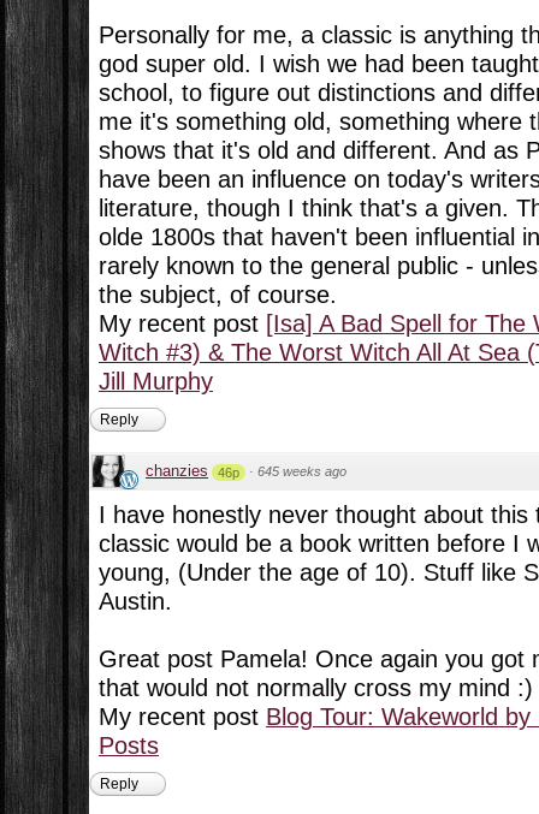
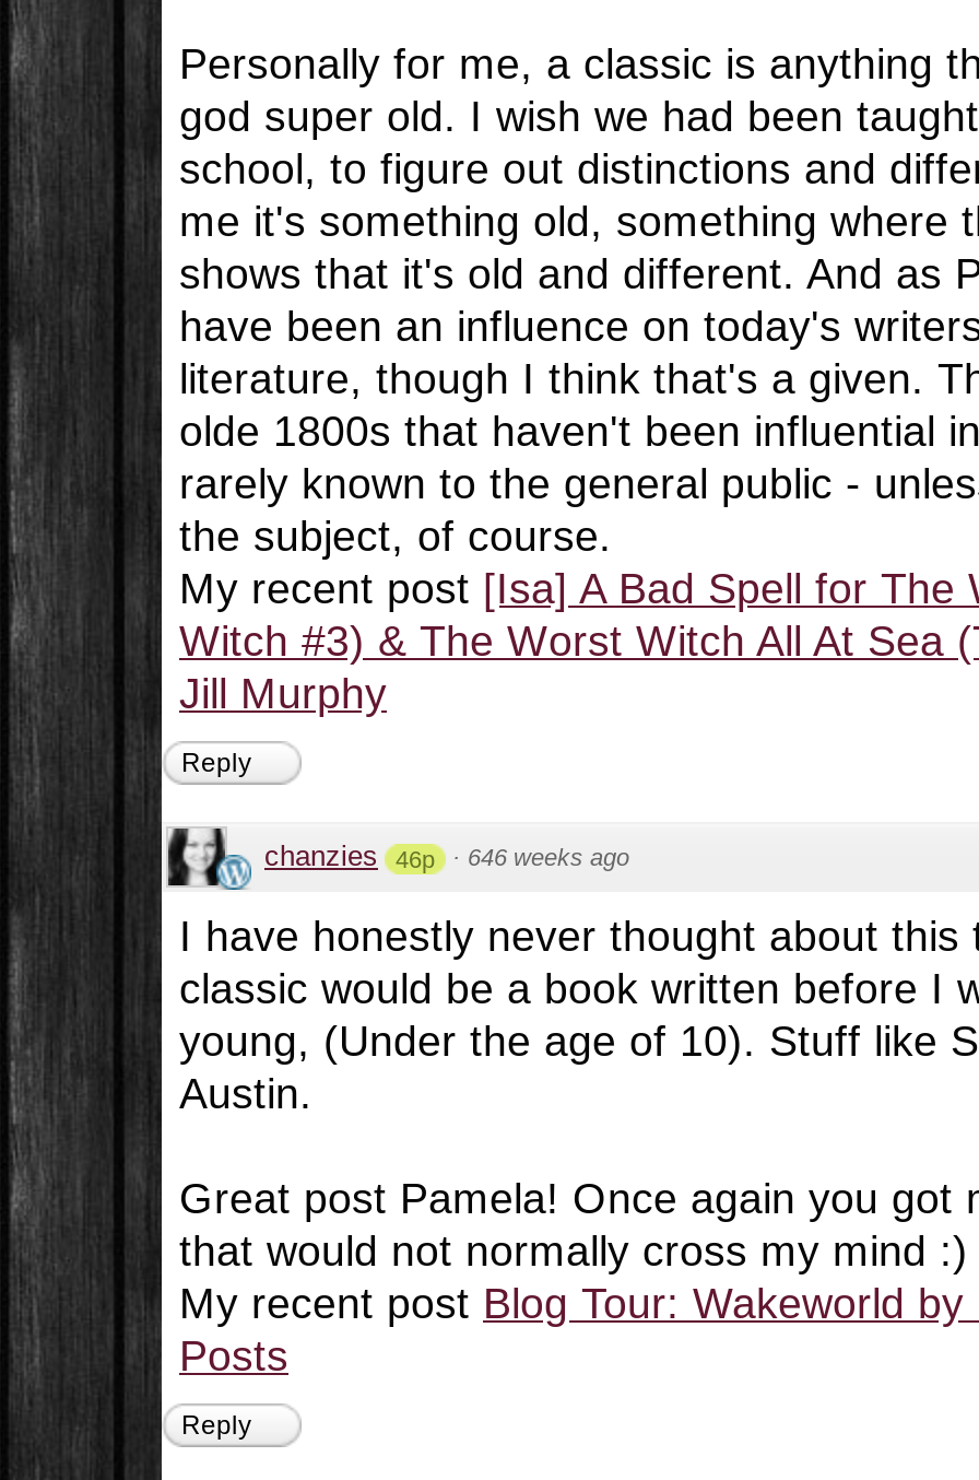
[146,461,346,480] chanzies 46p · 645 weeks ago -> [264,839,629,872] chanzies 46p · 646 weeks ago

